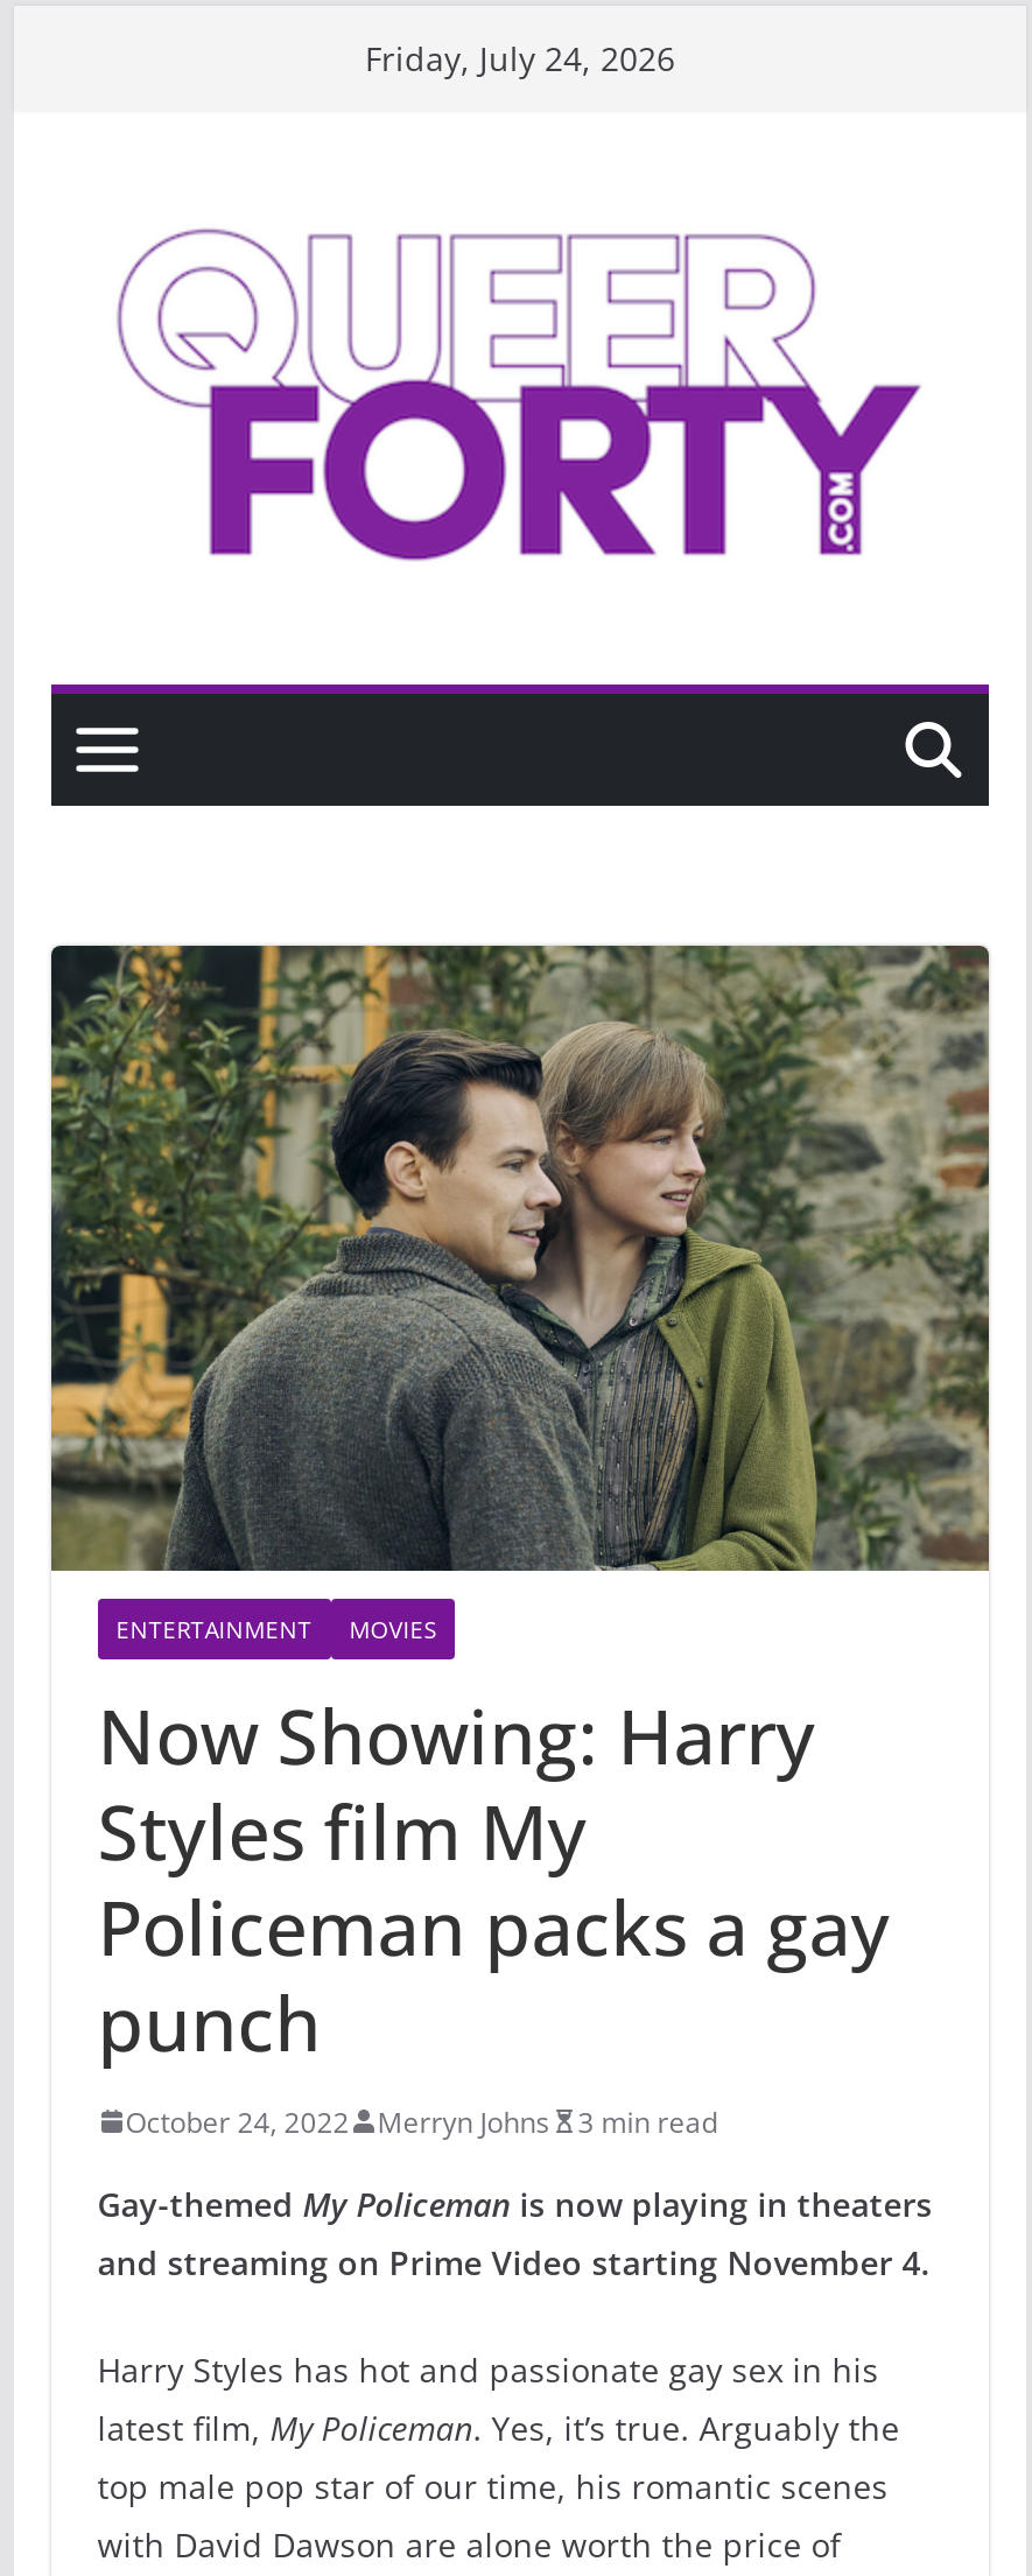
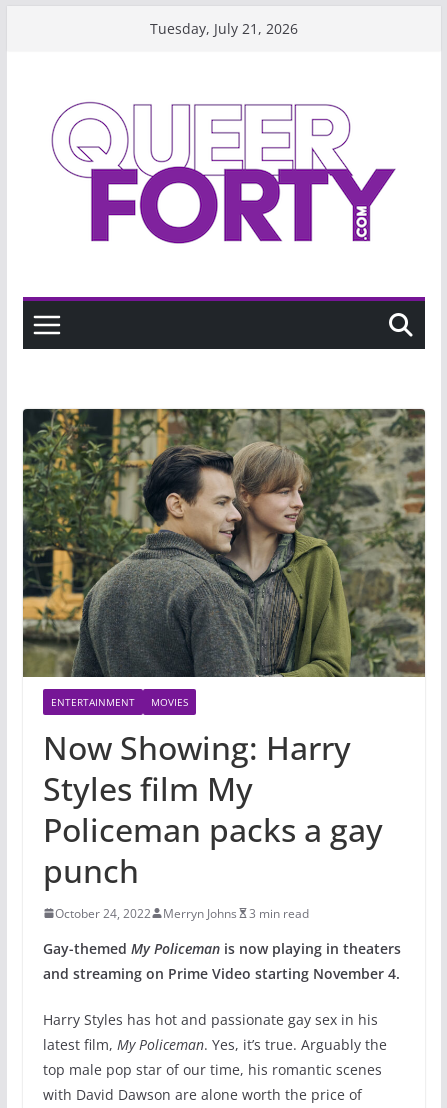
[365,36,675,80] Friday, July 24, 2026 -> [150,19,298,38] Tuesday, July 21, 2026

